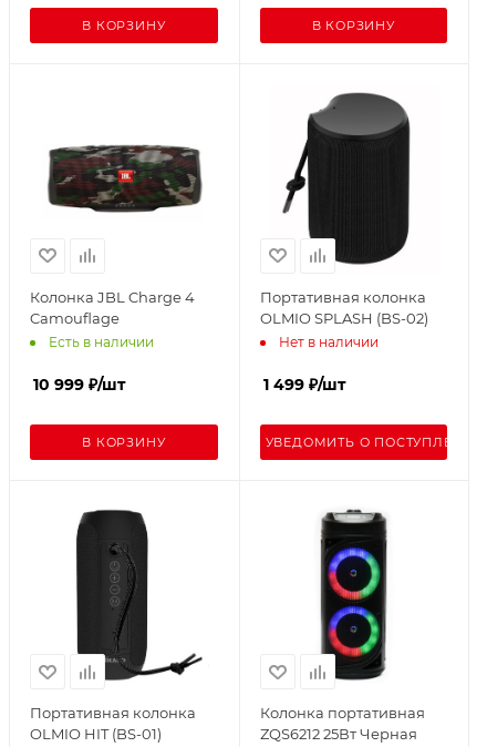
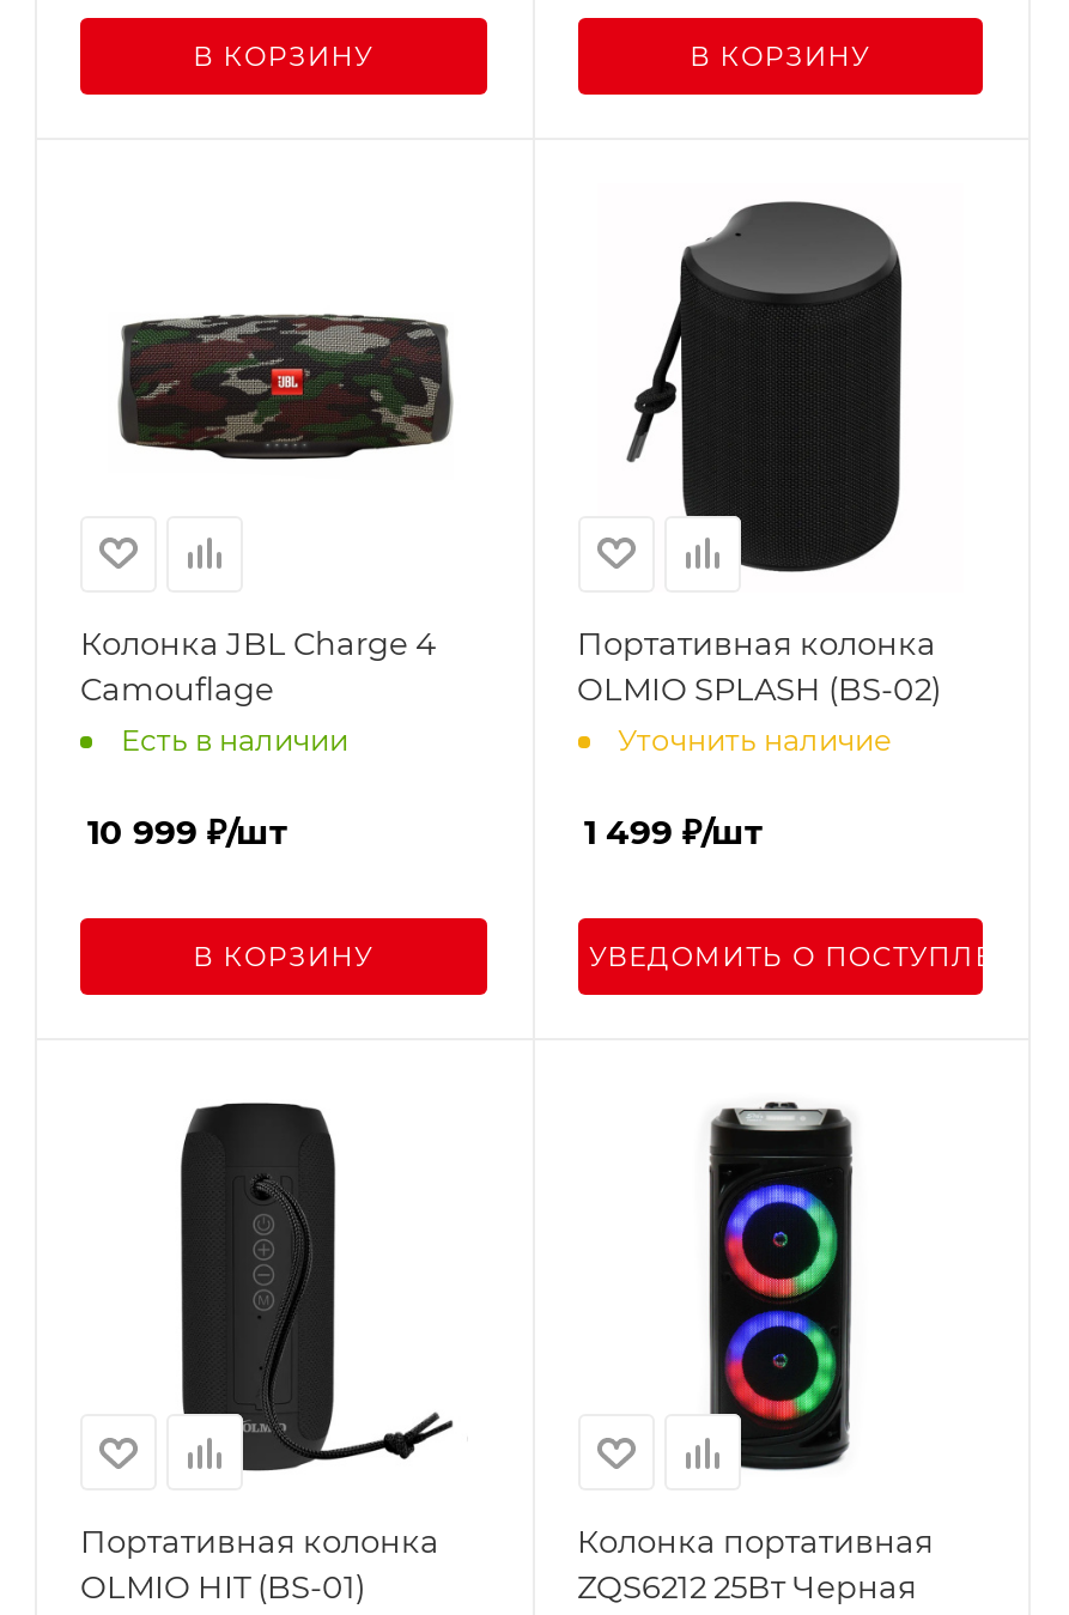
[278,334,378,350] Нет в наличии -> [618,722,891,758] Уточнить наличие

